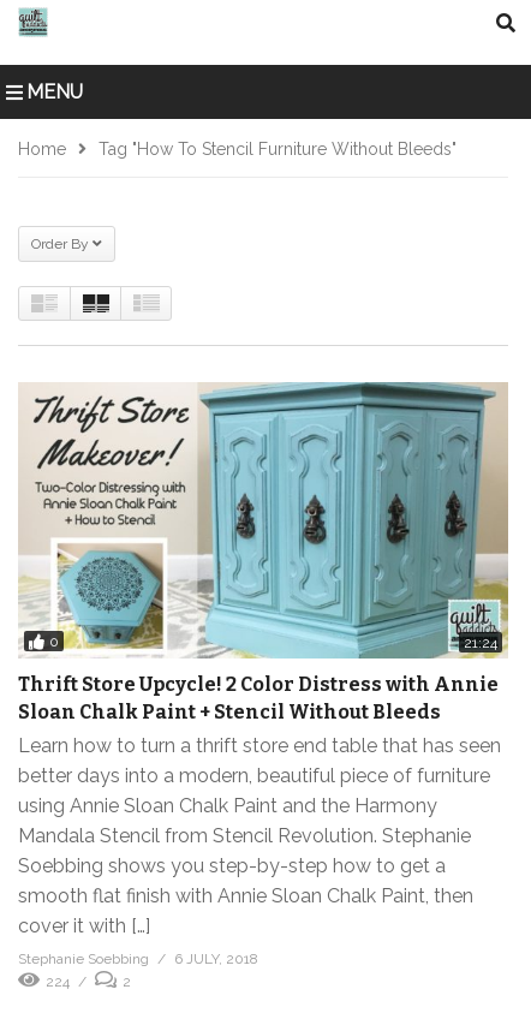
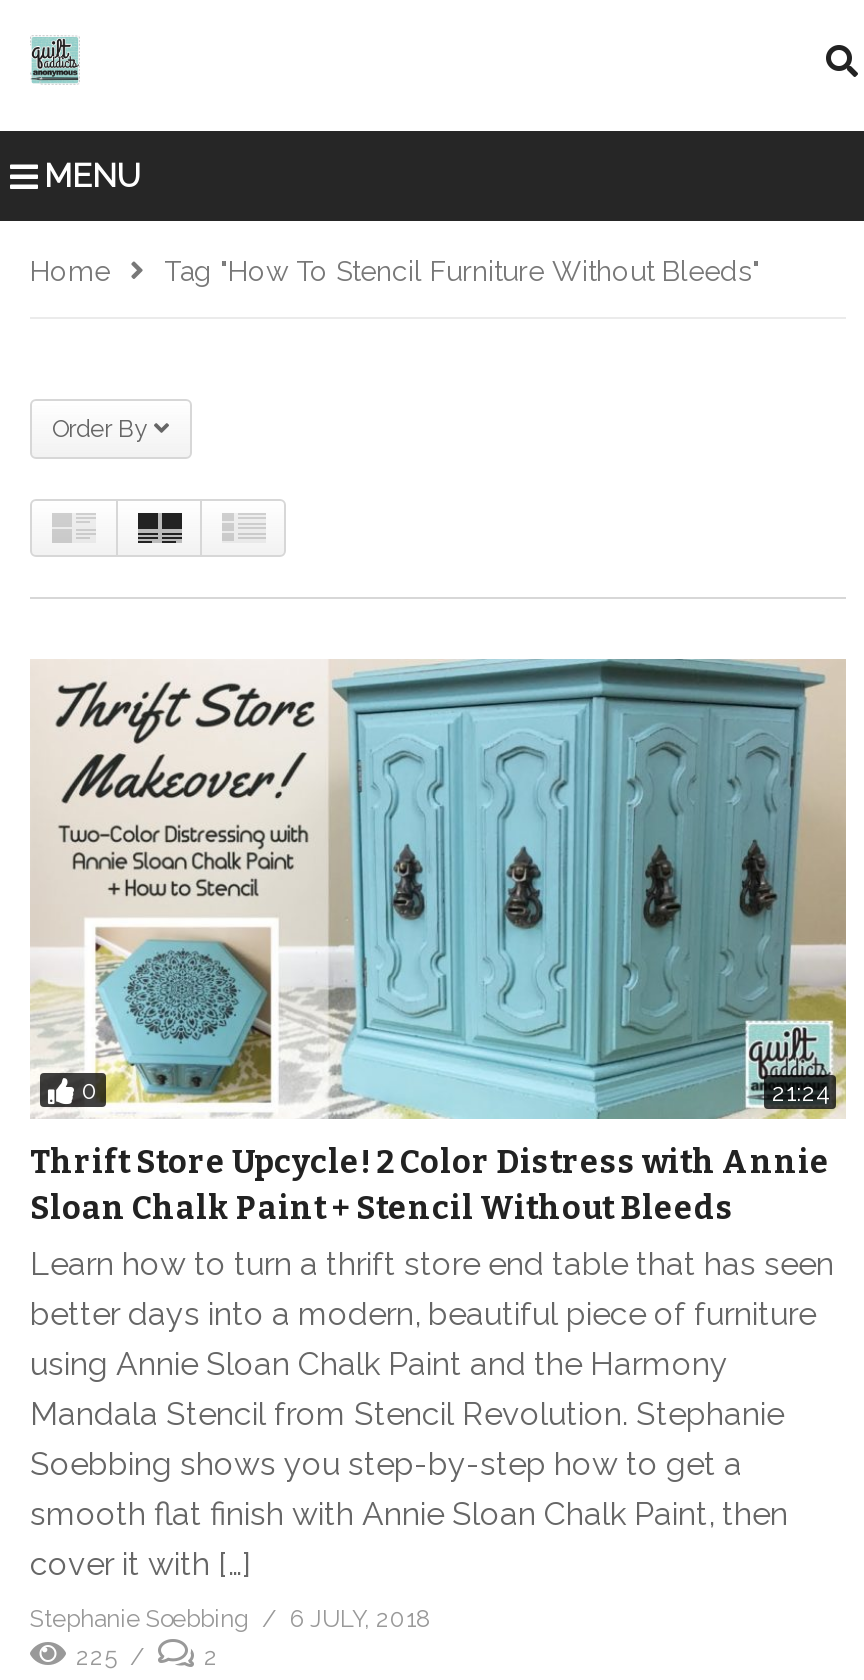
[46,973,70,990] 224 -> [76,1642,116,1670] 225

